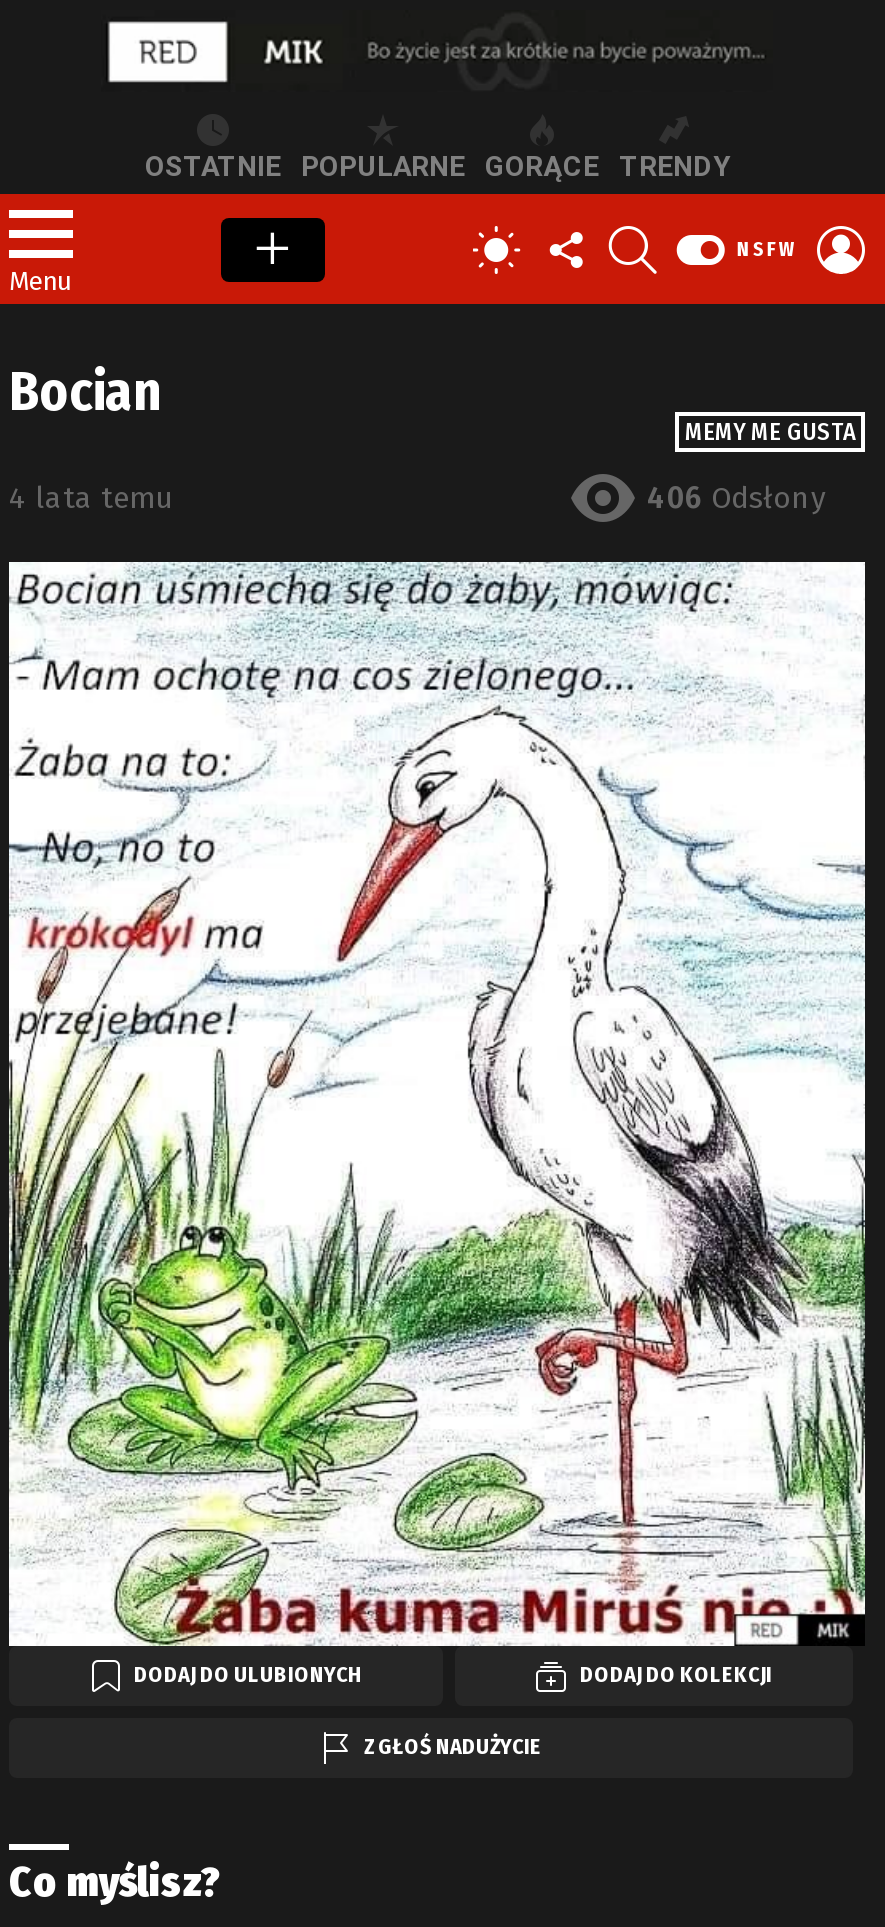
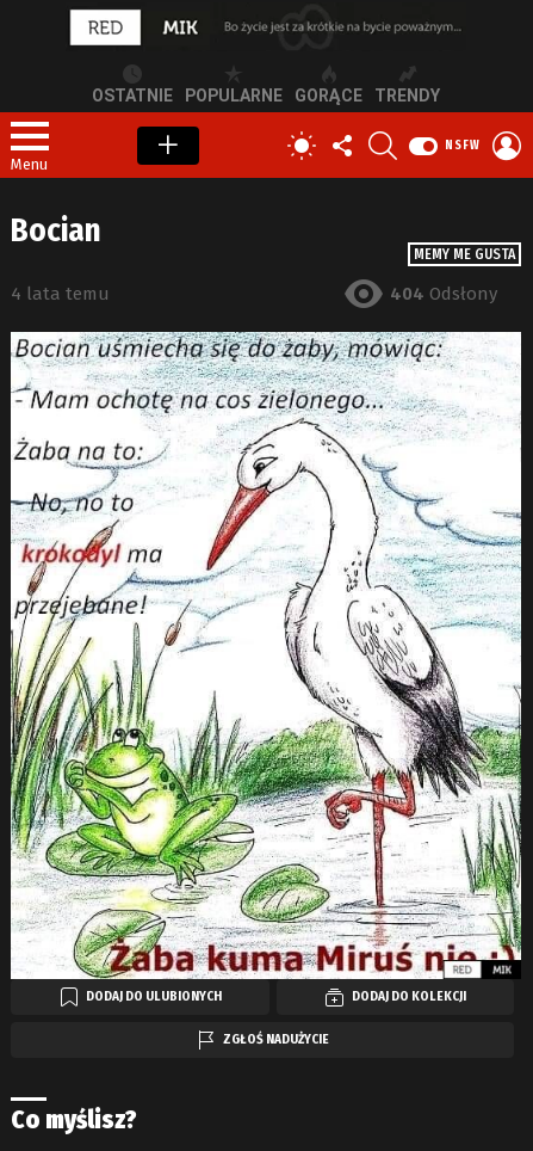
[647,481,825,517] 406 Odsłony -> [390,283,497,305] 404 Odsłony

